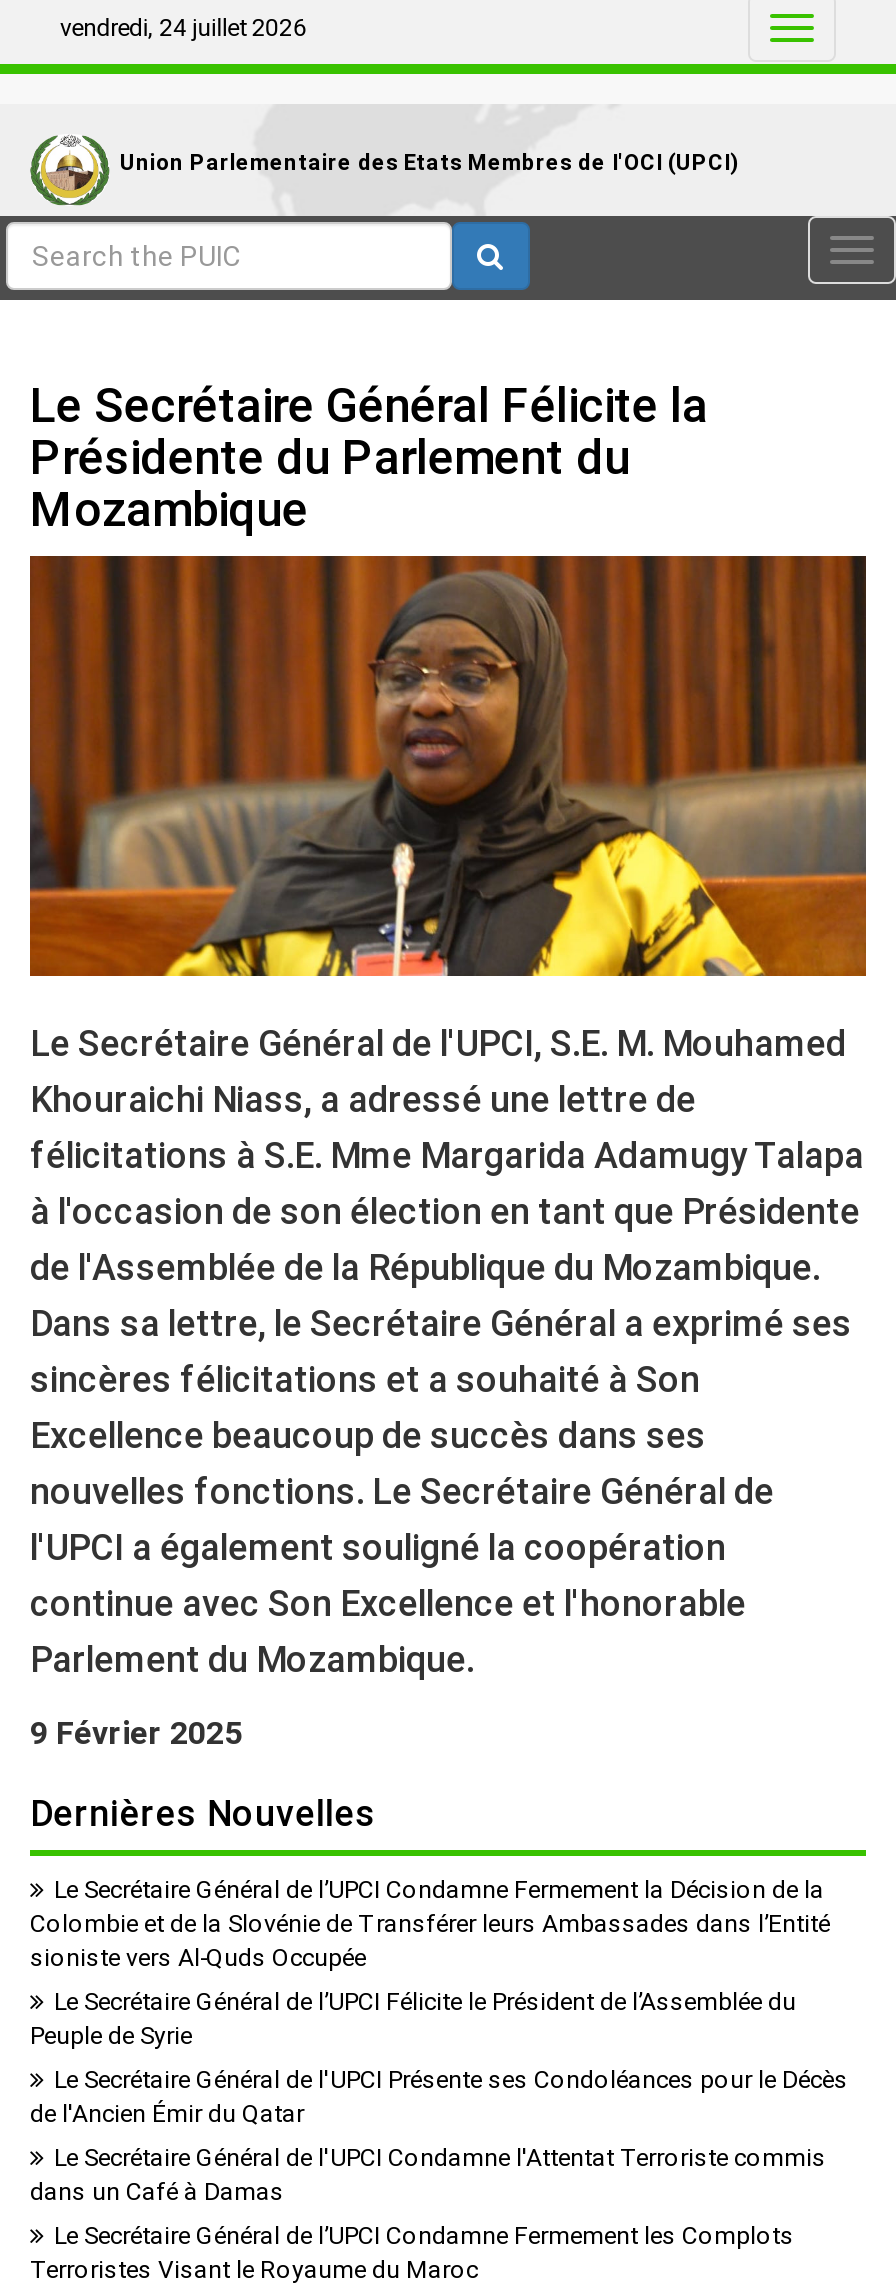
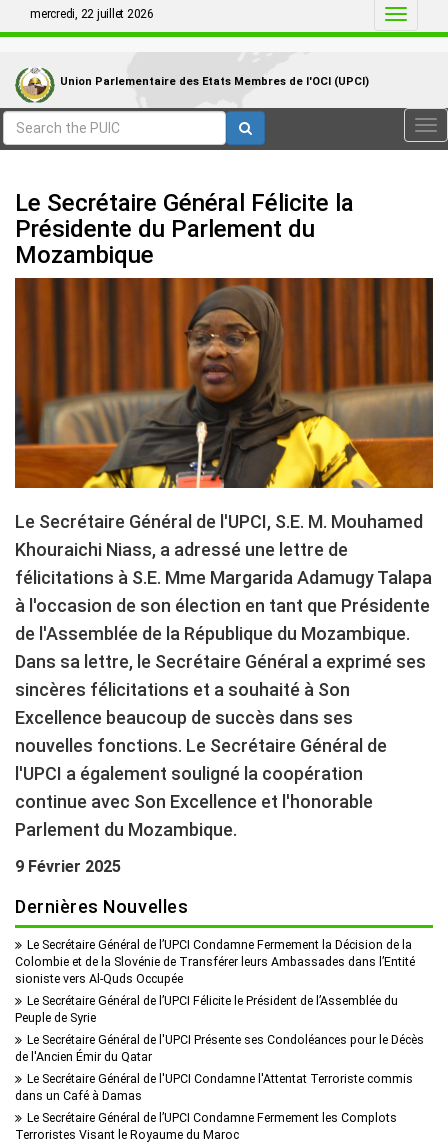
[60,14,306,42] vendredi, 24 juillet 2026 -> [30,7,154,21] mercredi, 22 juillet 2026

